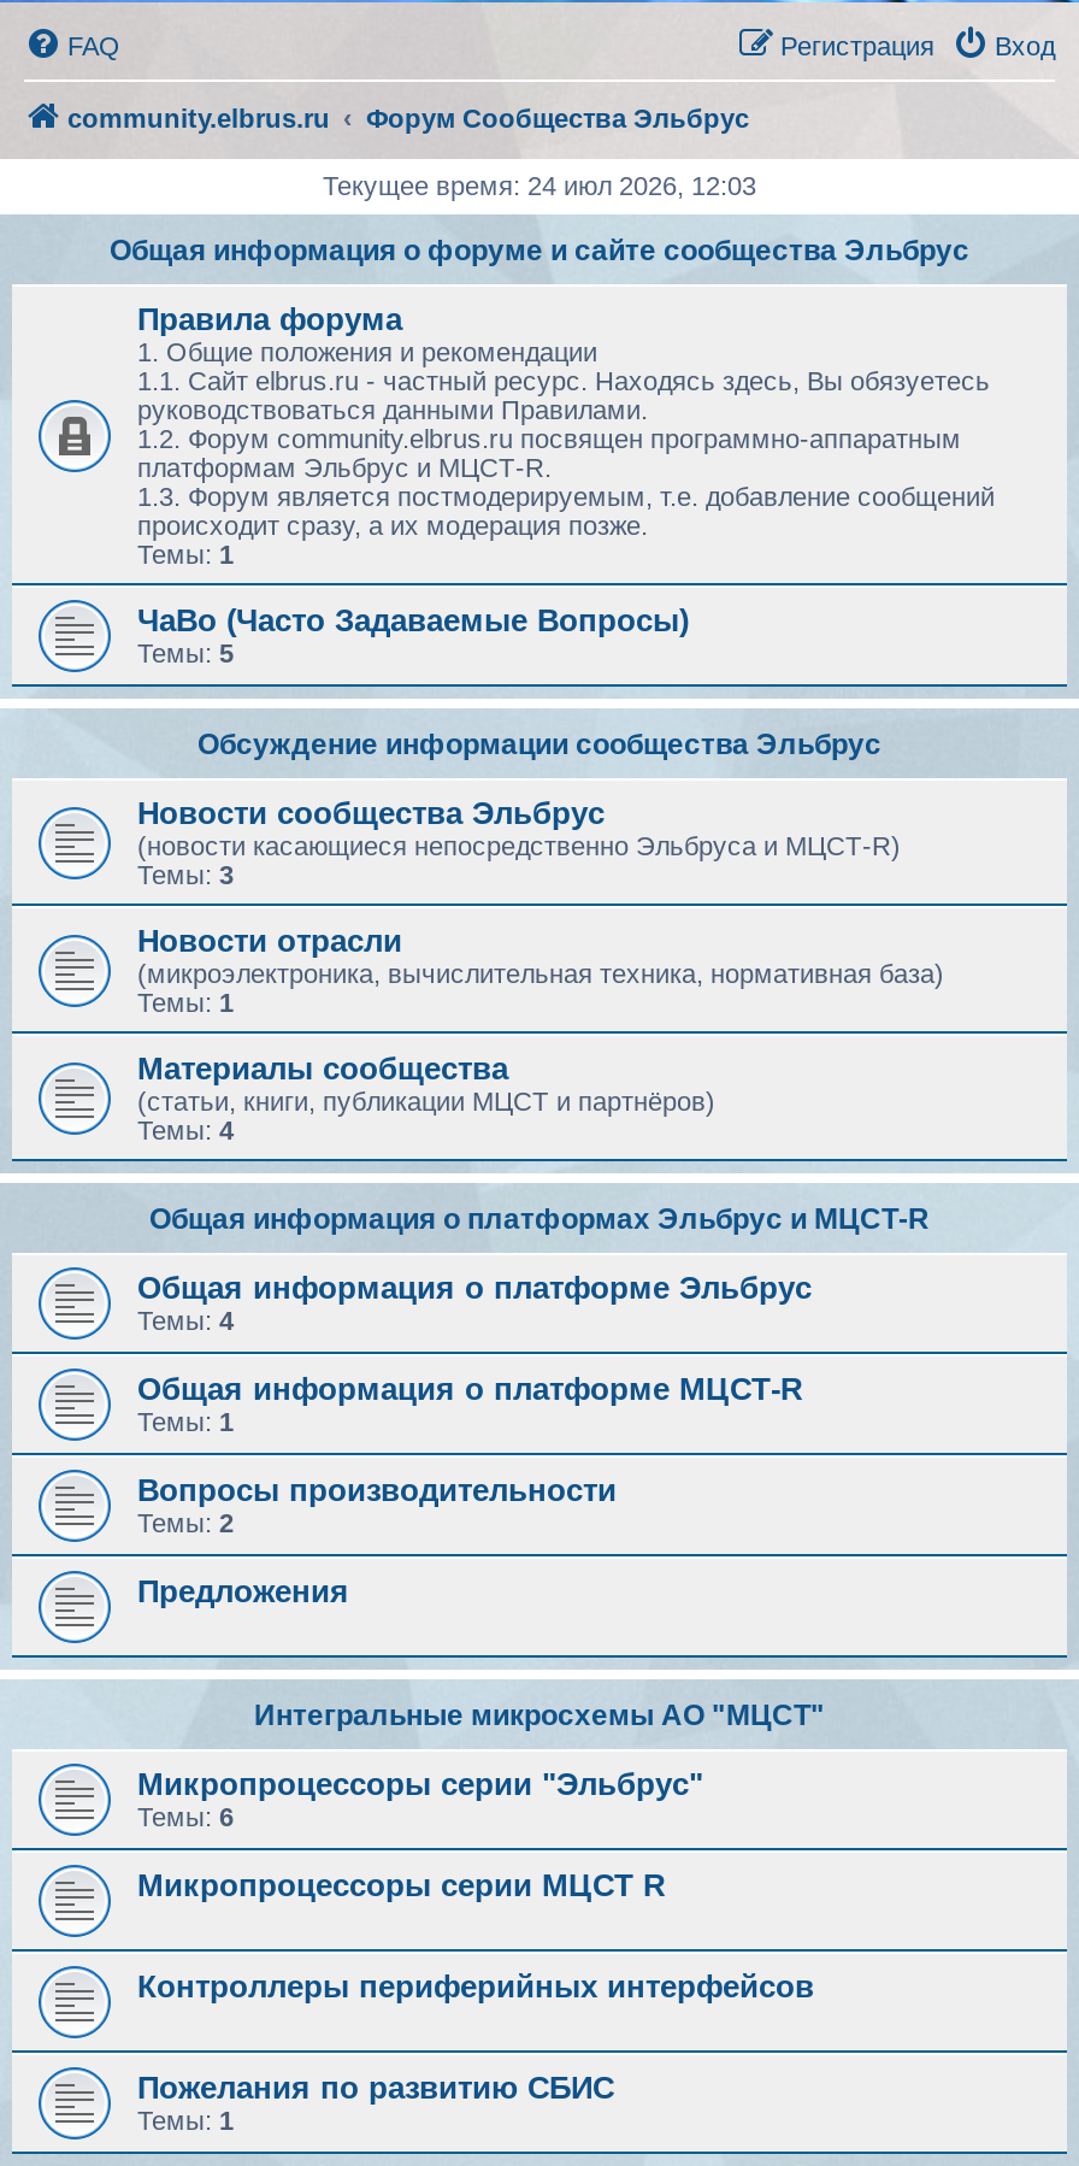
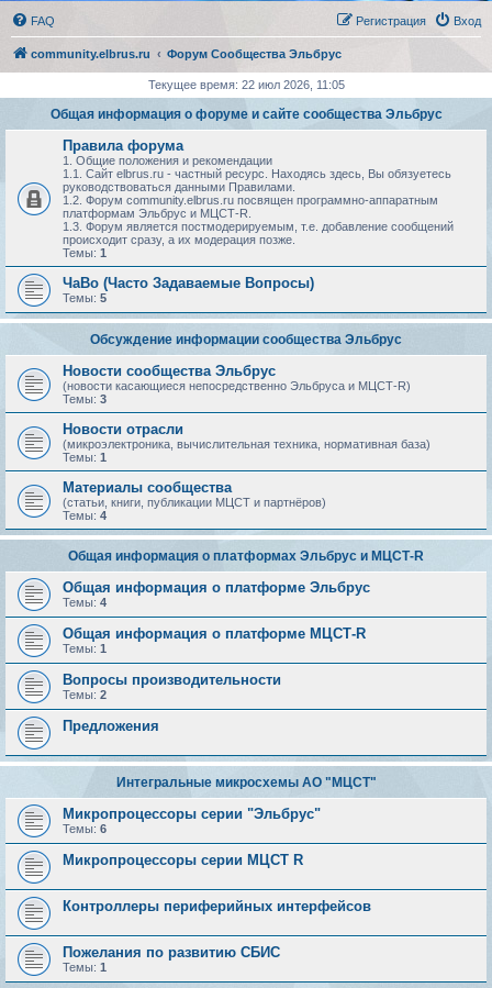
[323,171,756,200] Текущее время: 24 июл 2026, 12:03 -> [148,78,344,91] Текущее время: 22 июл 2026, 11:05

